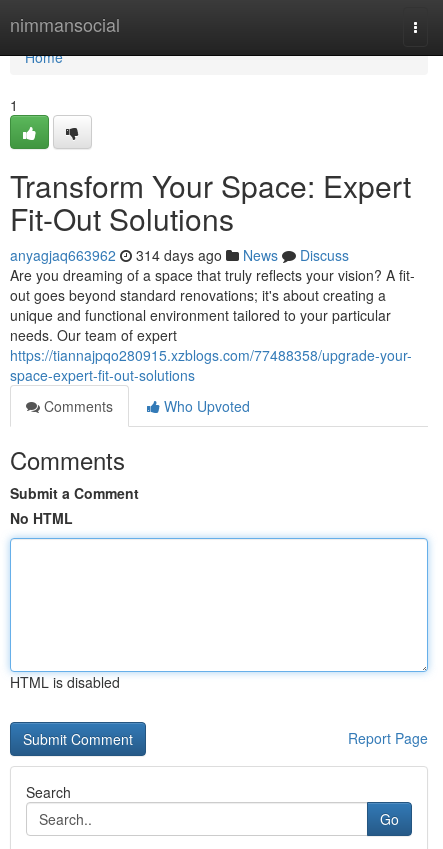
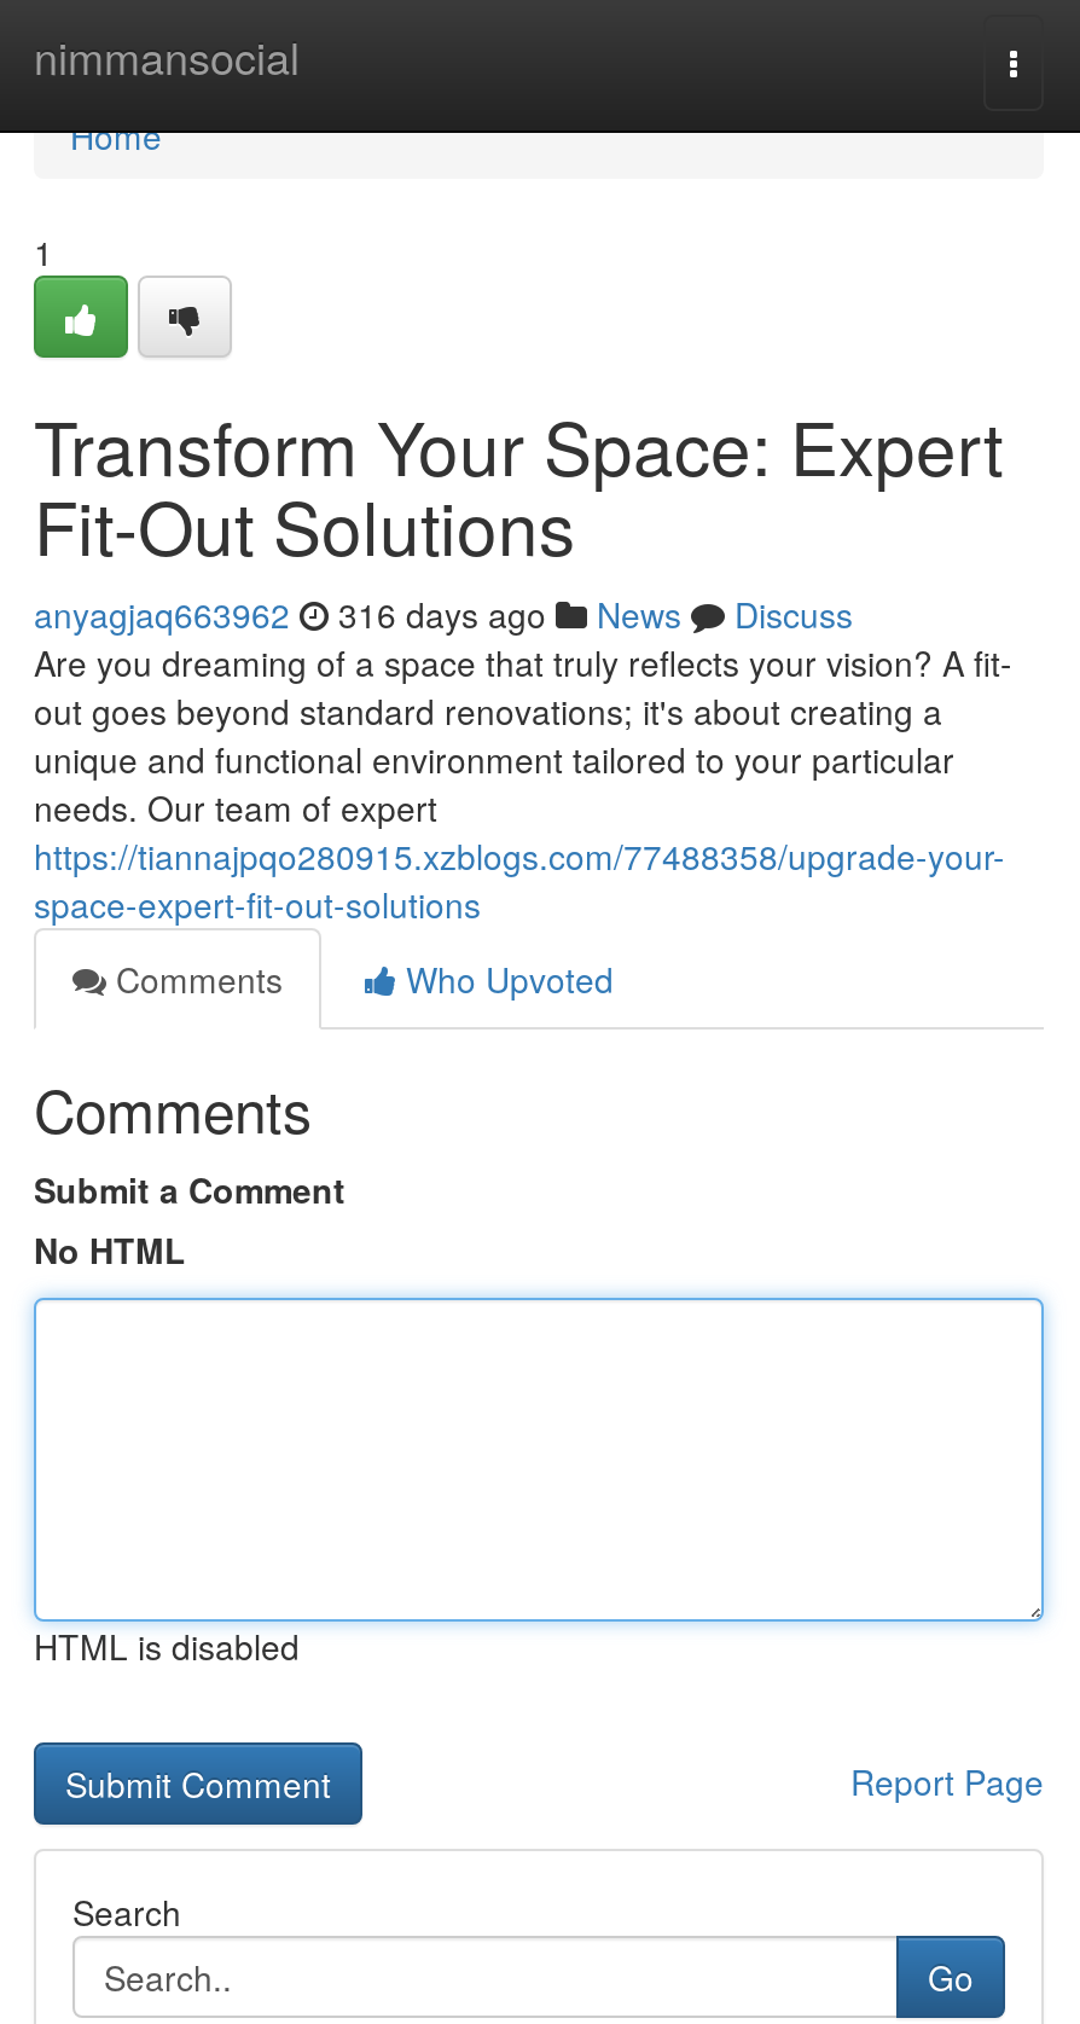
[10,245,349,265] anyagjaq663962 314 days ago News Discuss -> [34,590,853,638] anyagjaq663962 316 days ago News Discuss

